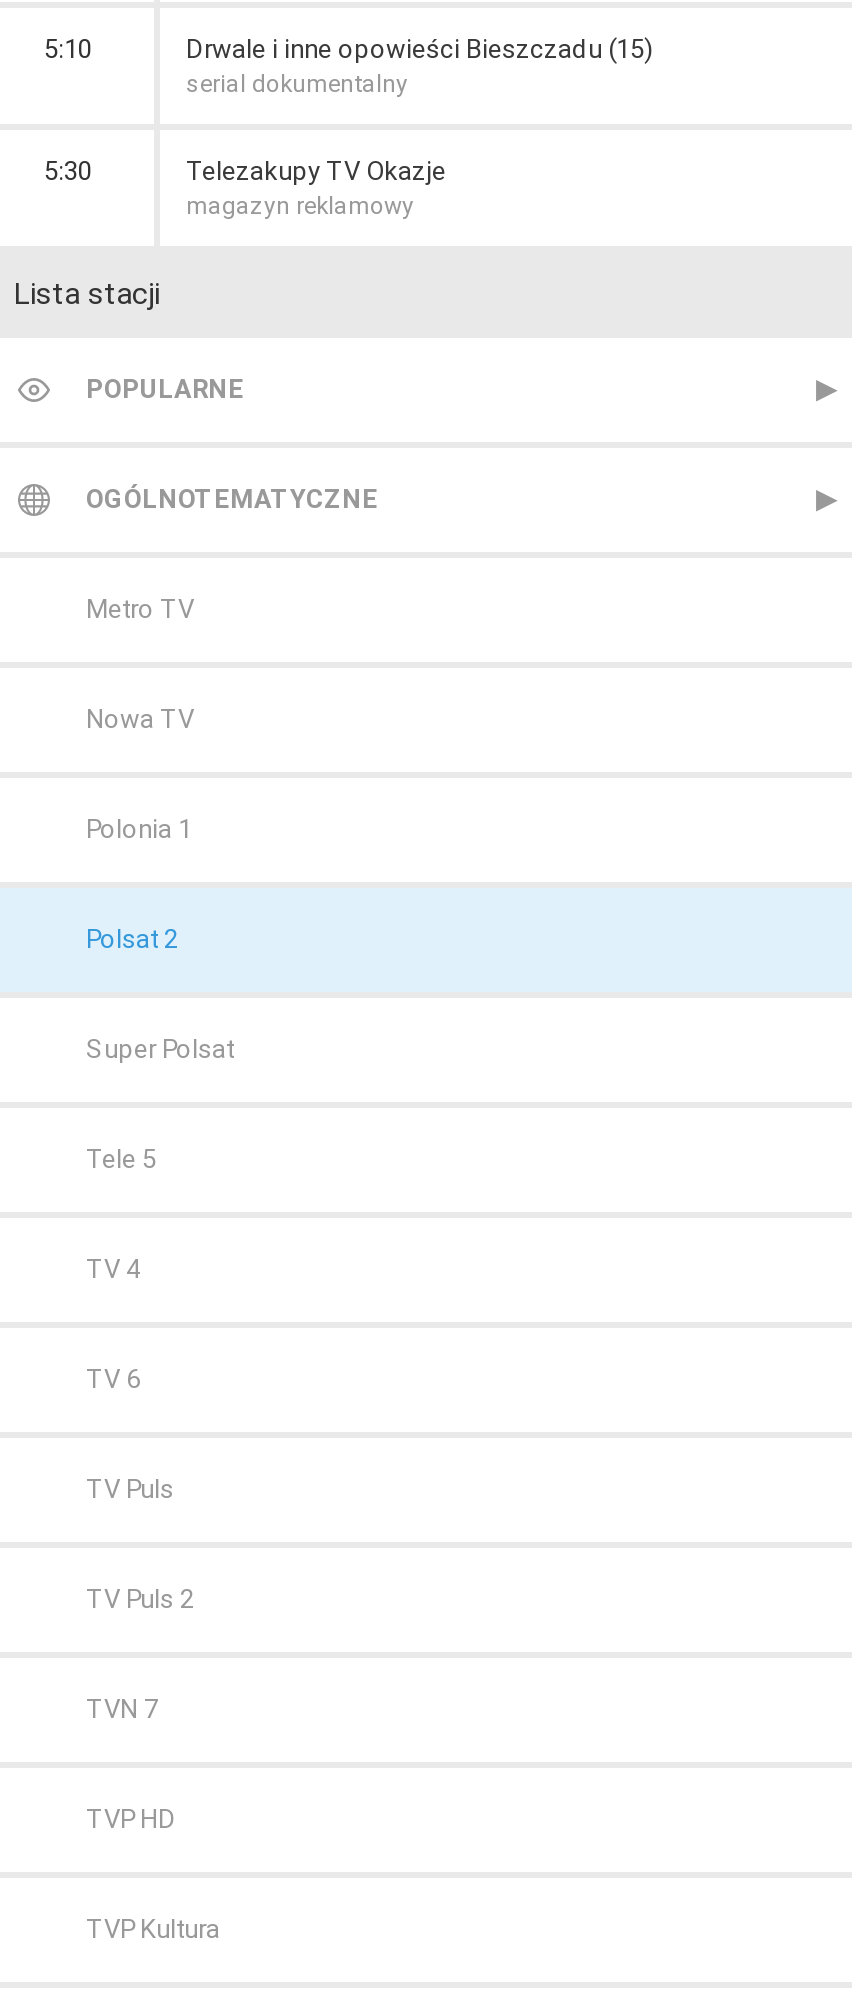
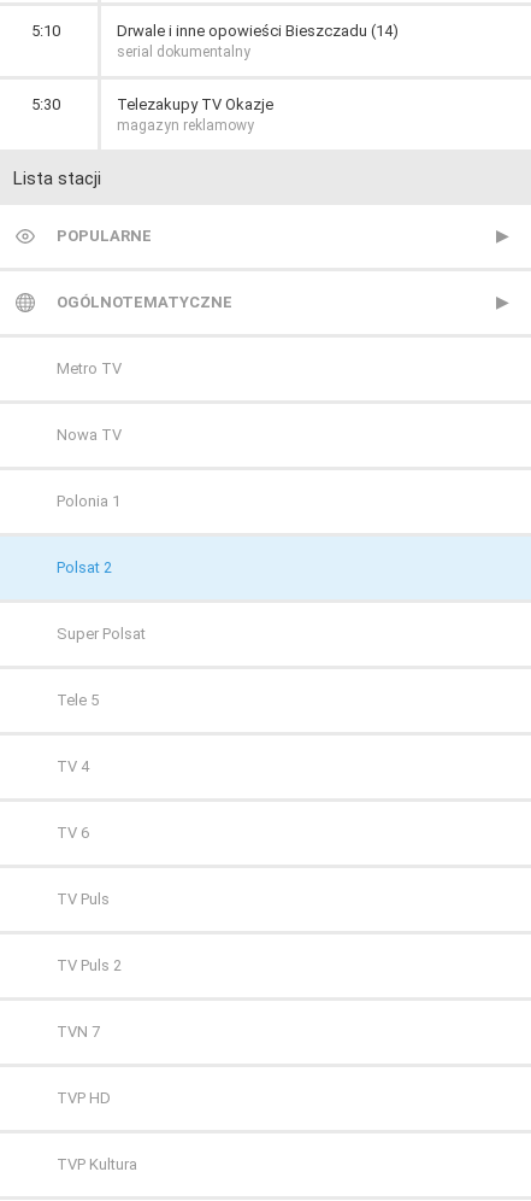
[186,34,654,64] Drwale i inne opowieści Bieszczadu (15) -> [117,22,399,40] Drwale i inne opowieści Bieszczadu (14)

